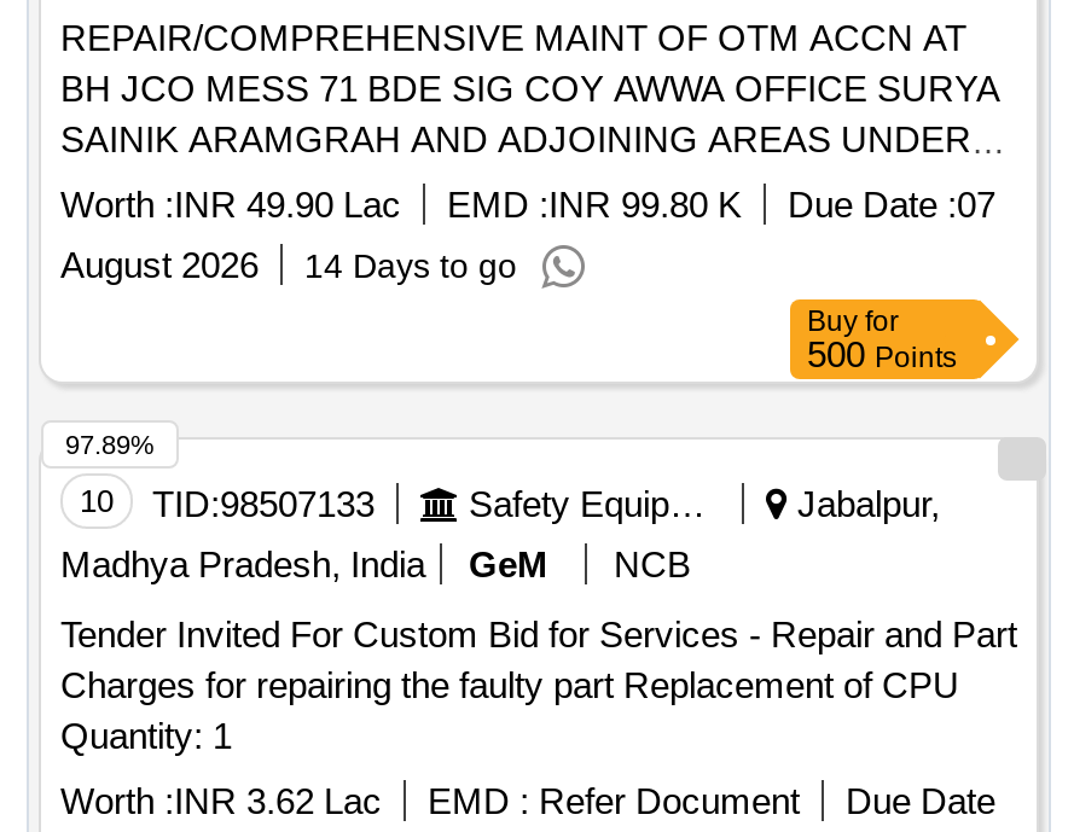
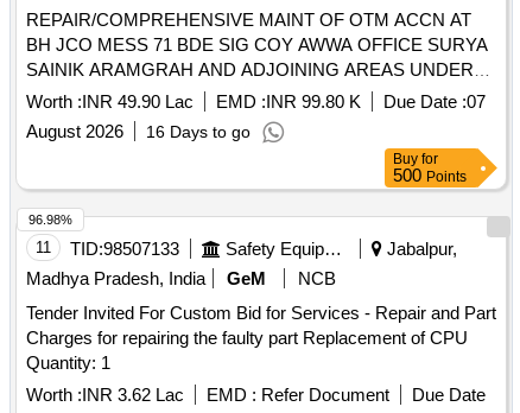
[60,244,517,285] August 2026 14 Days to go -> [26,121,251,141] August 2026 16 Days to go
[65,430,155,459] 97.89% -> [28,213,72,227] 96.98%
[80,484,375,525] 10 TID:98507133 -> [36,239,179,259] 11 TID:98507133

